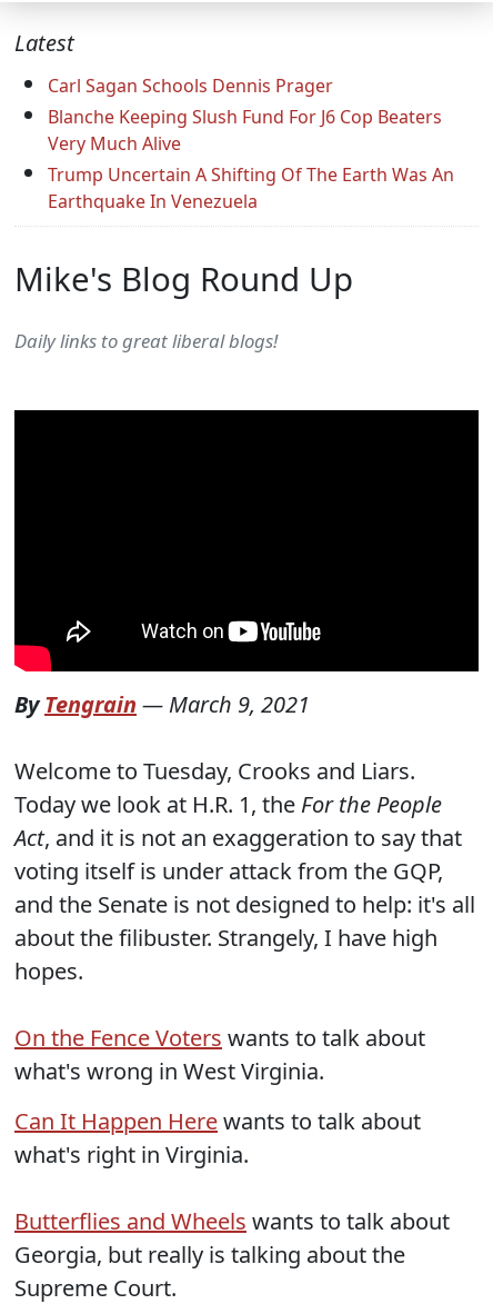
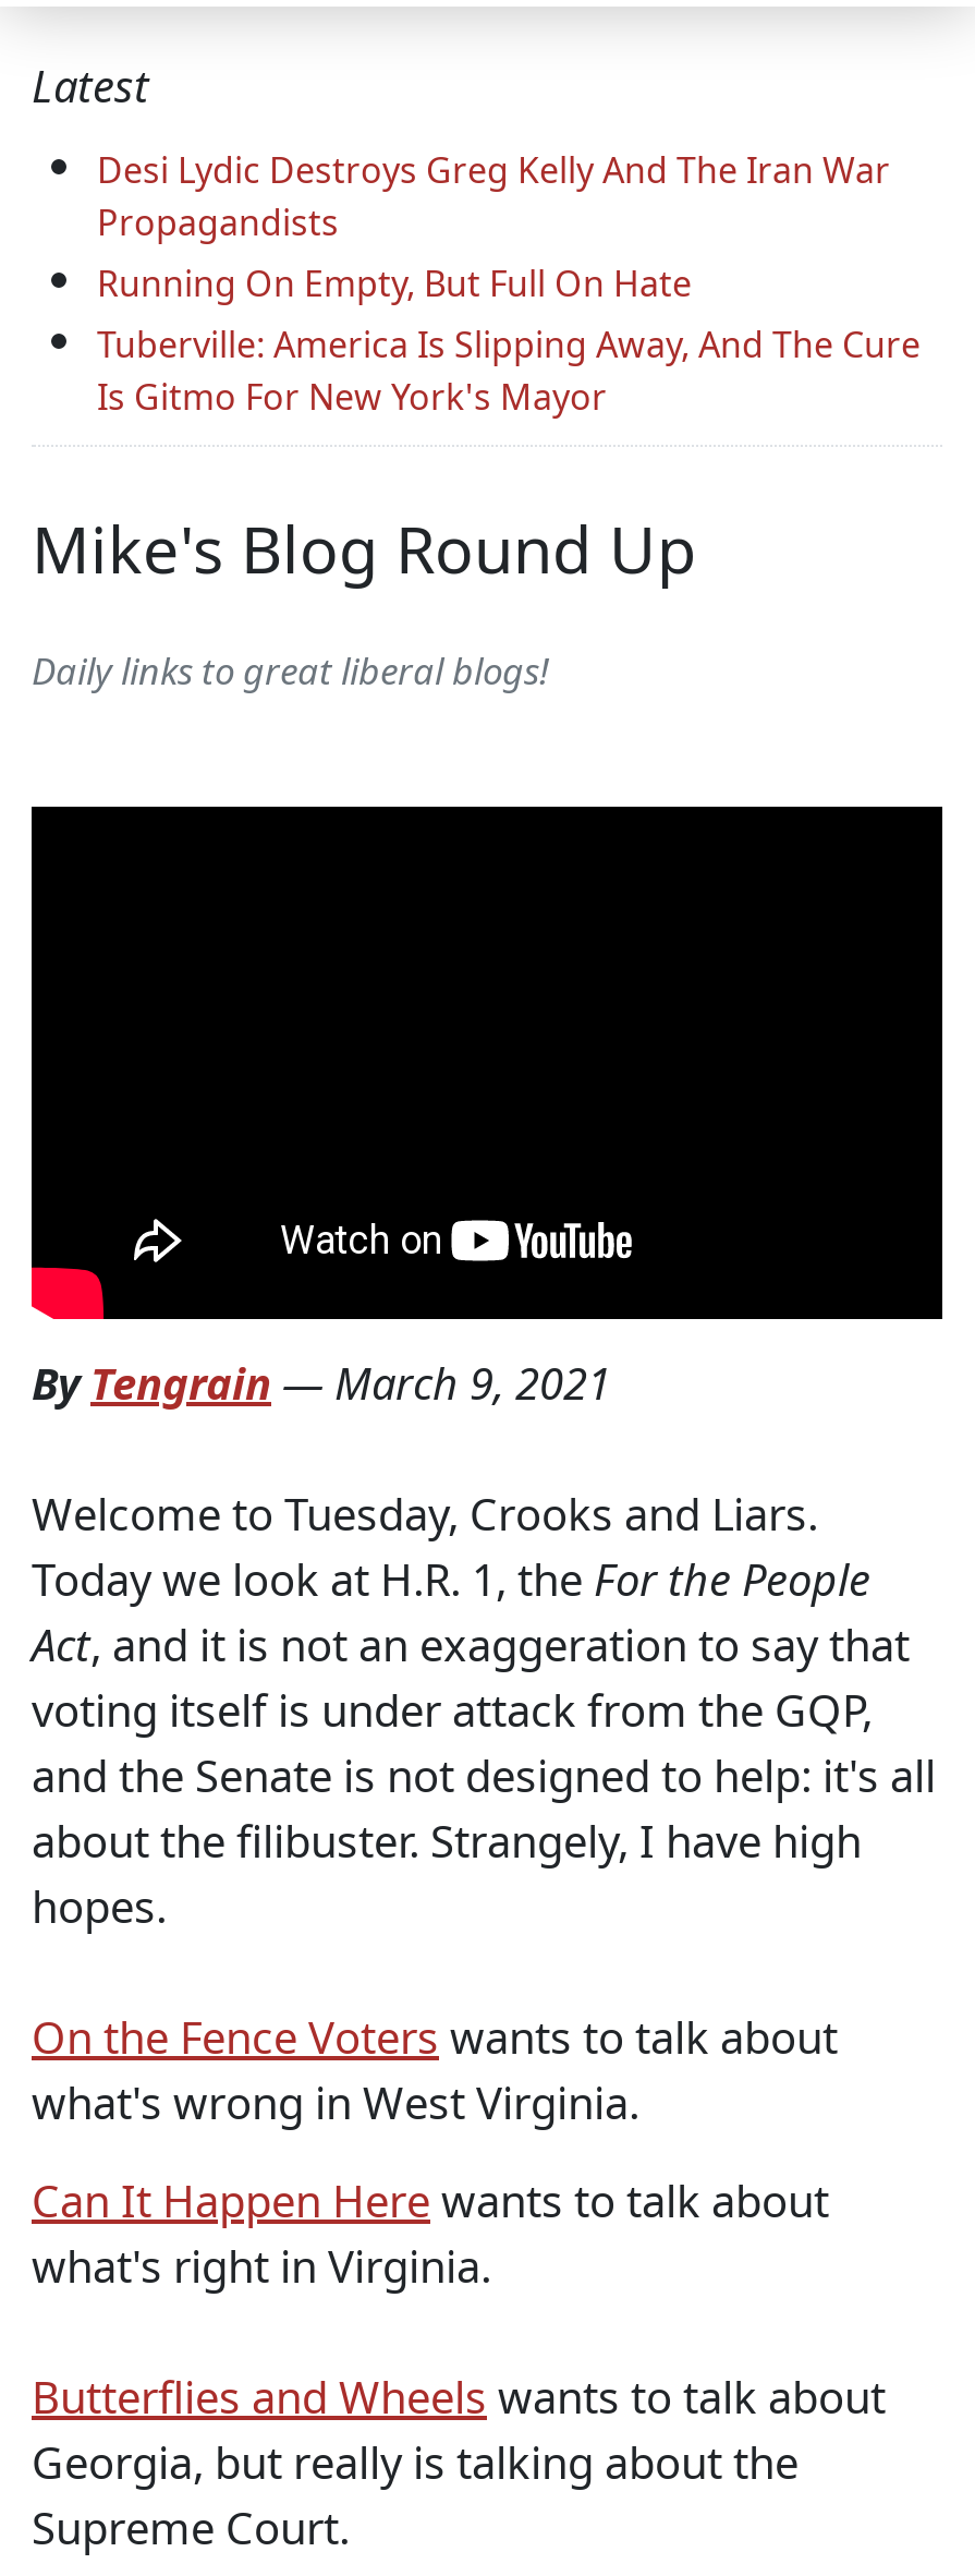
[48,74,454,214] Carl Sagan Schools Dennis Prager | Blanche Keeping Slush Fund For J6 Cop Beaters | Very Much Alive | Trump Uncertain A Shifting Of The Earth Was An | Earthquake In Venezuela -> [97,147,921,422] Desi Lydic Destroys Greg Kelly And The Iran War | Propagandists | Running On Empty, But Full On Hate | Tuberville: America Is Slipping Away, And The Cure | Is Gitmo For New York's Mayor

